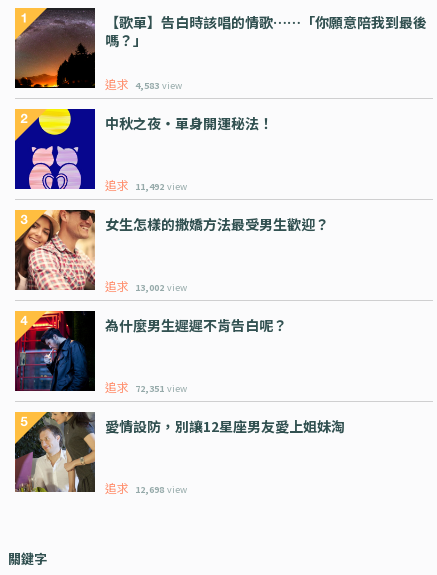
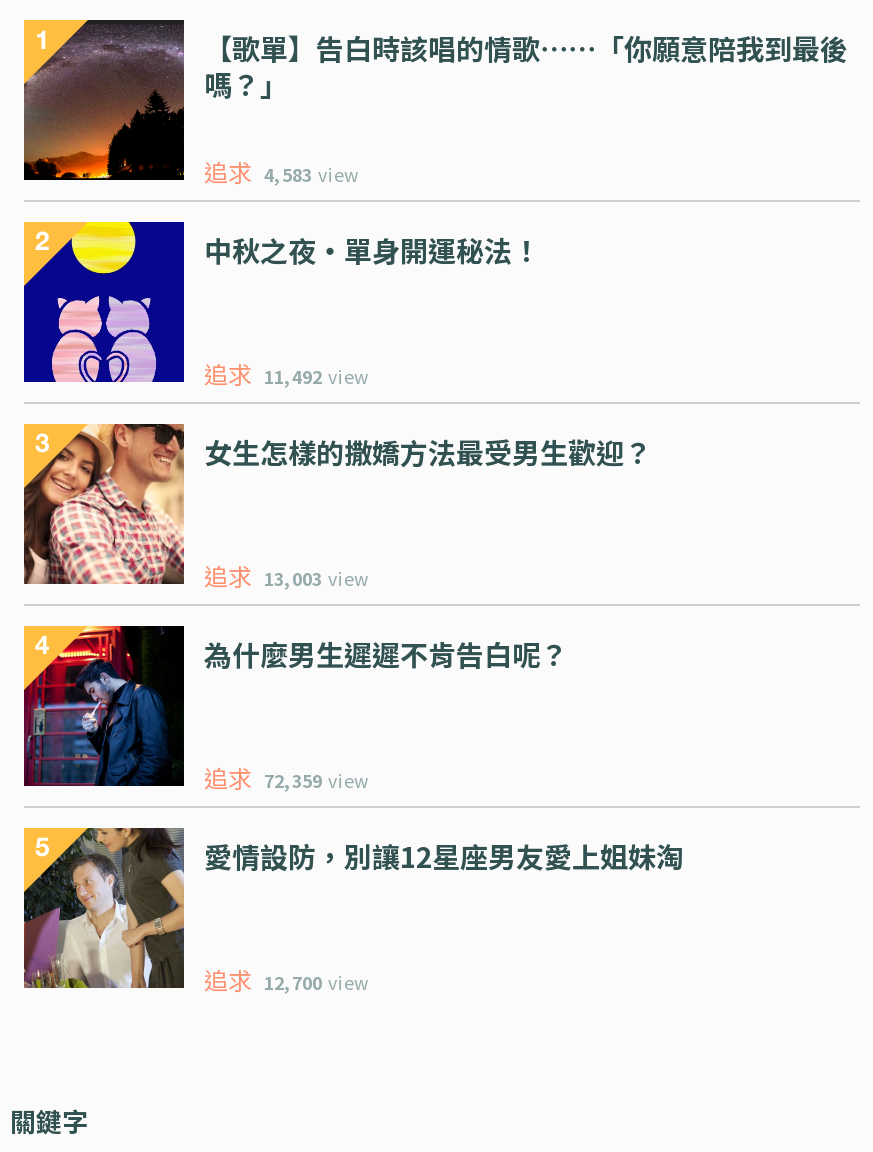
[105,277,187,294] 追求 13,002 view -> [204,558,368,592] 追求 13,003 view
[105,378,187,395] 追求 72,351 view -> [204,760,368,794] 追求 72,359 view
[105,479,187,496] 追求 12,698 view -> [204,962,368,996] 追求 12,700 view

